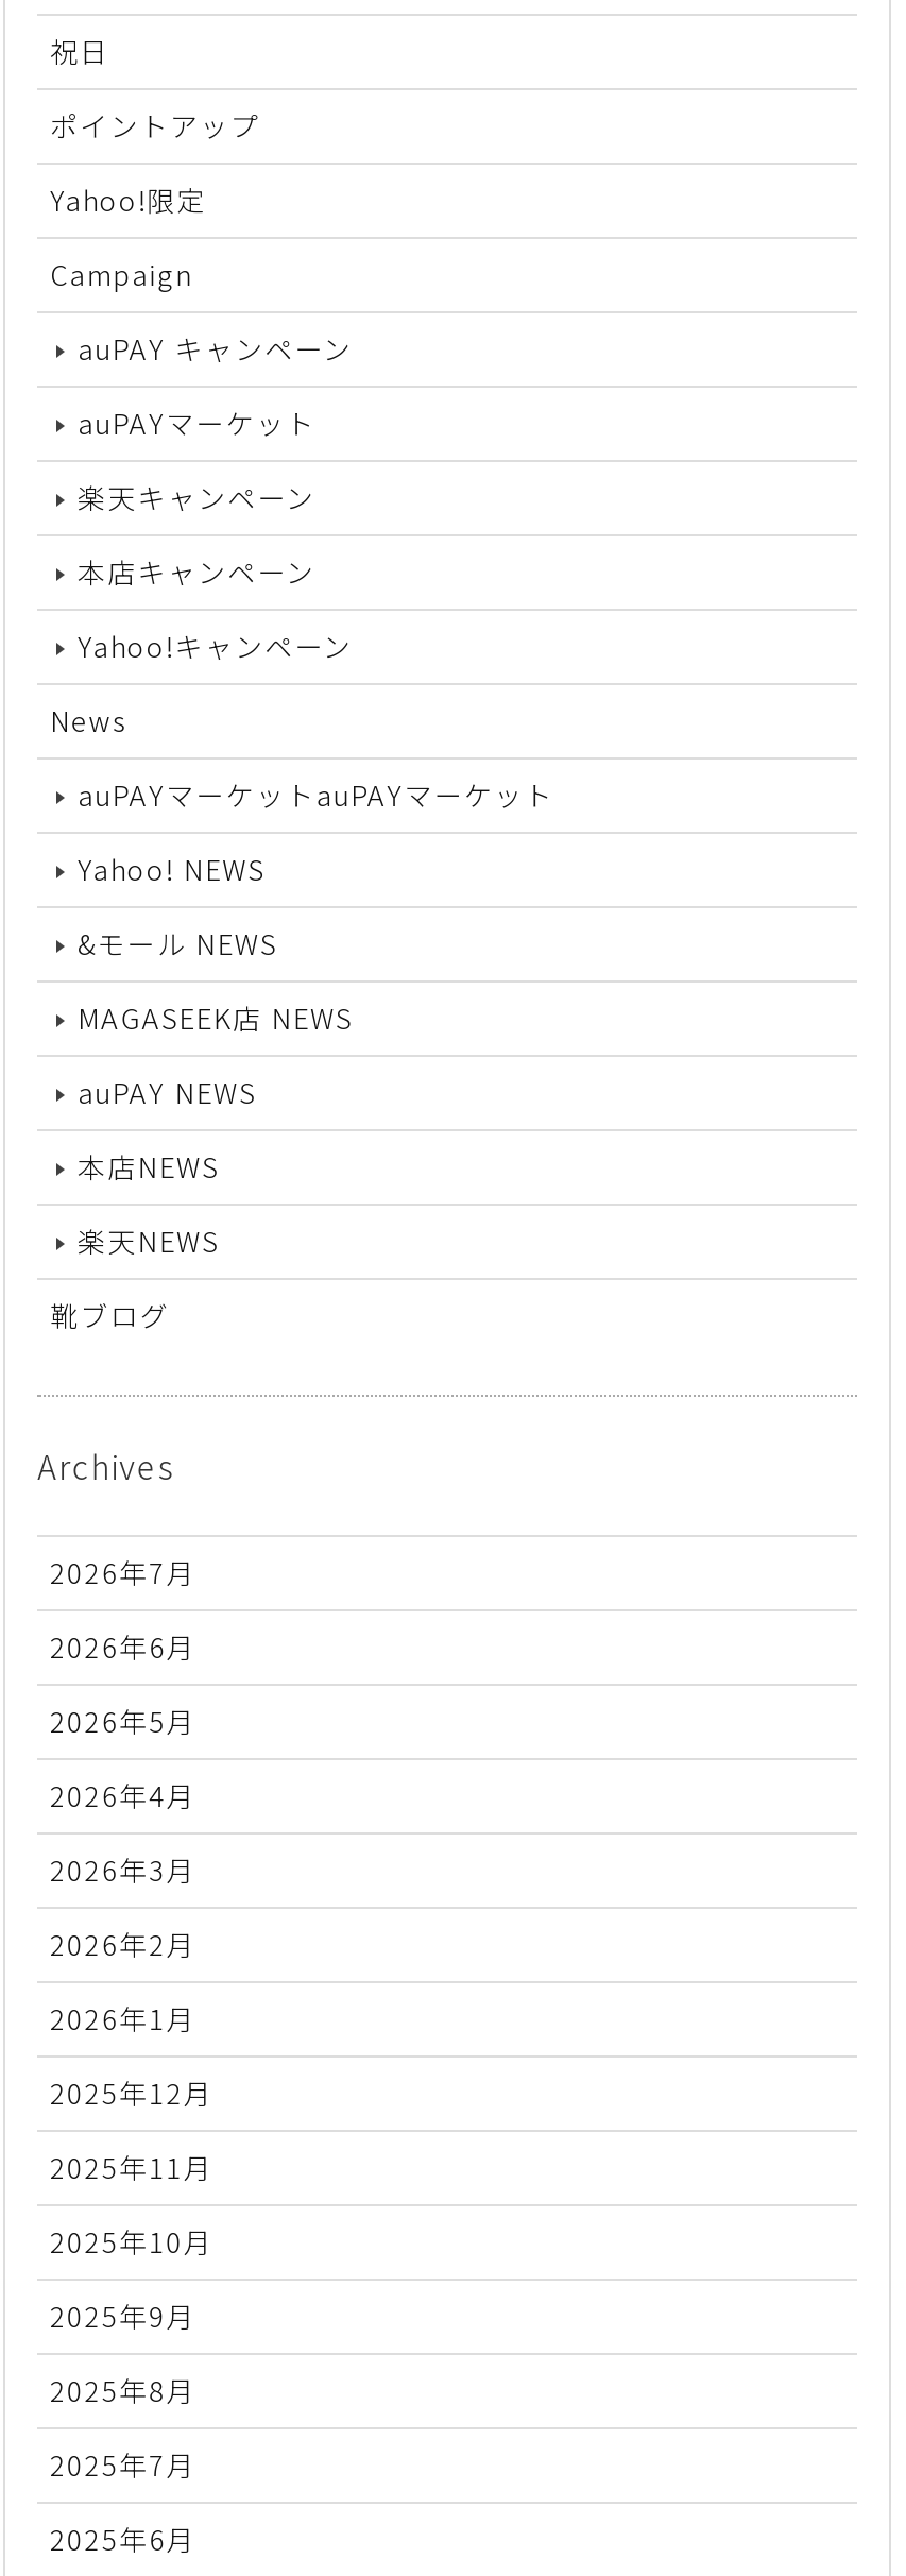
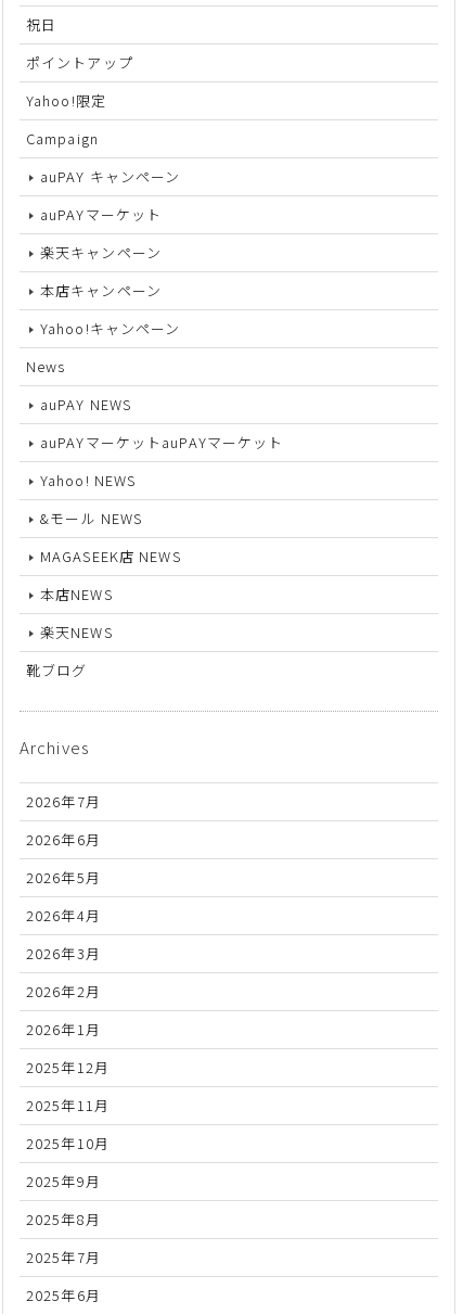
moved [78,774,554,1037] -> [40,432,283,566]: auPAYマーケットauPAYマーケット | Yahoo! NEWS | &モール NEWS | MAGASEEK店 NEWS
moved [78,1071,256,1112] -> [40,394,131,414]: auPAY NEWS

